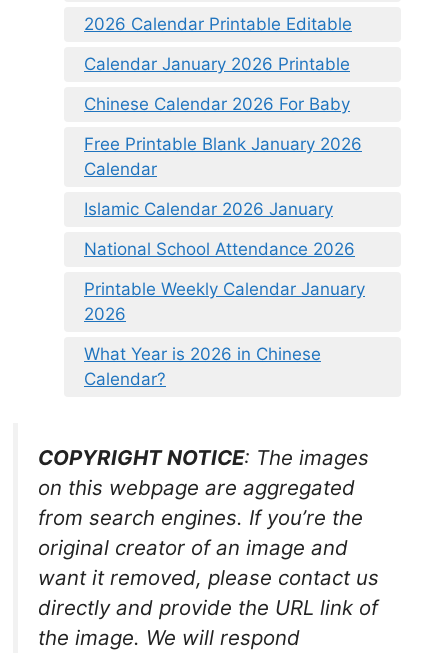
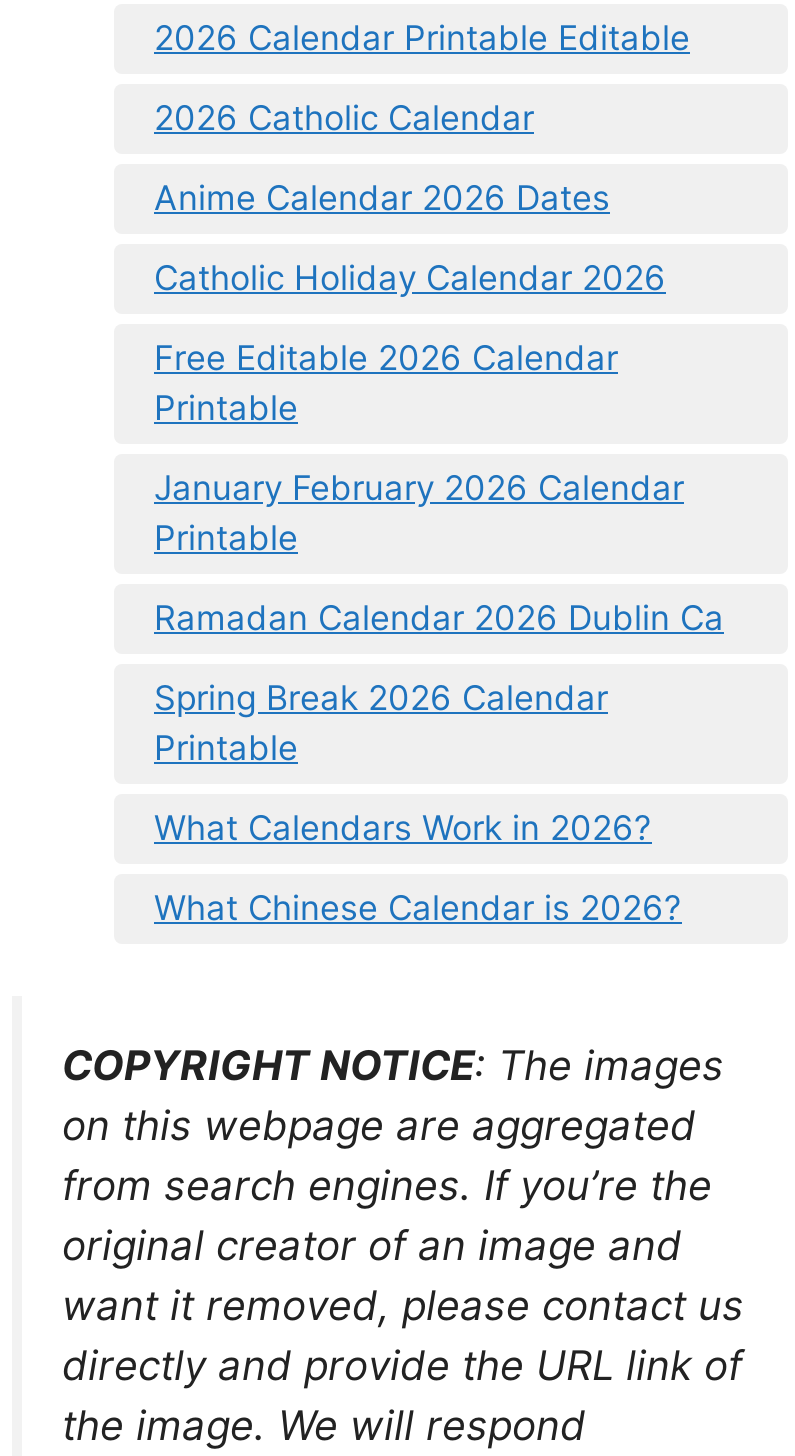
[84,54,365,389] Calendar January 2026 Printable | Chinese Calendar 2026 For Baby | Free Printable Blank January 2026 | Calendar | Islamic Calendar 2026 January | National School Attendance 2026 | Printable Weekly Calendar January | 2026 | What Year is 2026 in Chinese | Calendar? -> [154,98,724,928] 2026 Catholic Calendar | Anime Calendar 2026 Dates | Catholic Holiday Calendar 2026 | Free Editable 2026 Calendar | Printable | January February 2026 Calendar | Printable | Ramadan Calendar 2026 Dublin Ca | Spring Break 2026 Calendar | Printable | What Calendars Work in 2026? | What Chinese Calendar is 2026?

